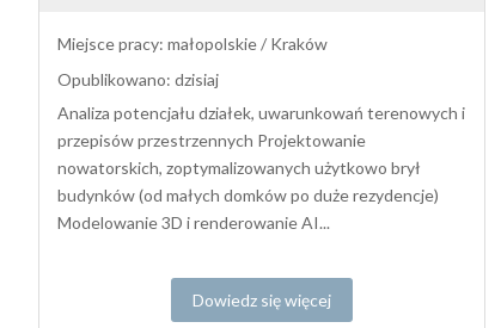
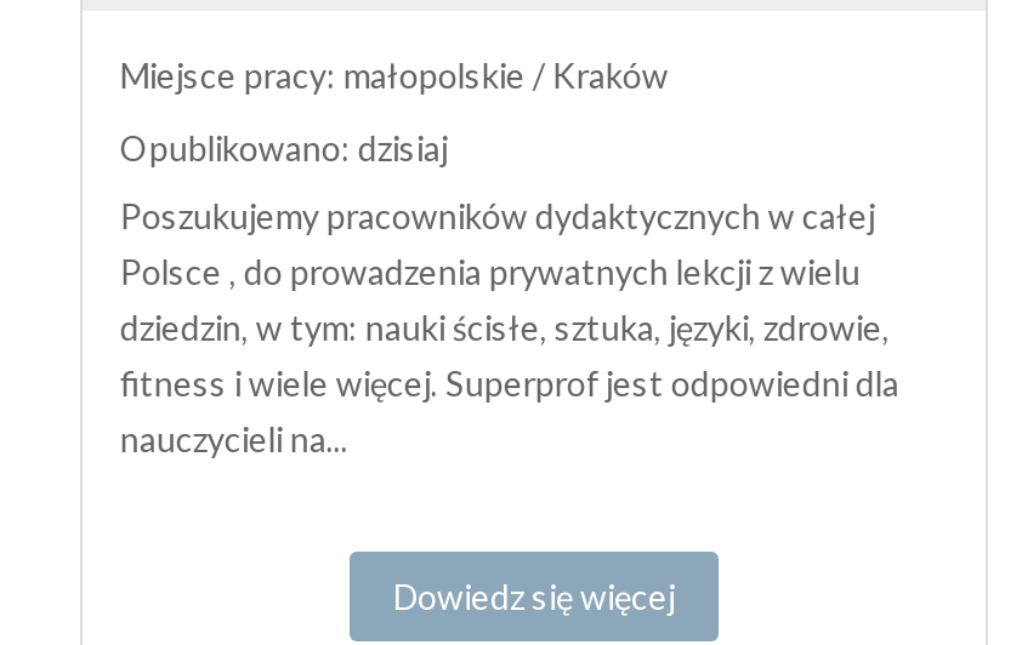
[58,103,466,233] Analiza potencjału działek, uwarunkowań terenowych i | przepisów przestrzennych Projektowanie | nowatorskich, zoptymalizowanych użytkowo brył | budynków (od małych domków po duże rezydencje) | Modelowanie 3D i renderowanie AI... -> [120,196,899,460] Poszukujemy pracowników dydaktycznych w całej | Polsce , do prowadzenia prywatnych lekcji z wielu | dziedzin, w tym: nauki ścisłe, sztuka, języki, zdrowie, | fitness i wiele więcej. Superprof jest odpowiedni dla | nauczycieli na...

